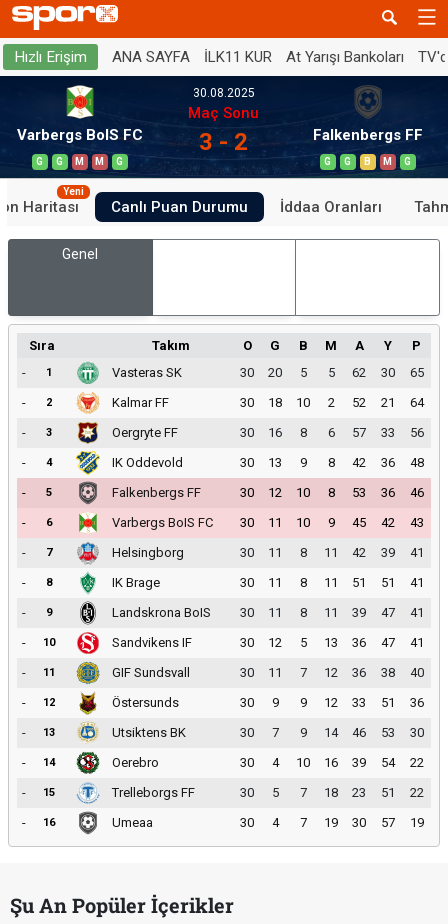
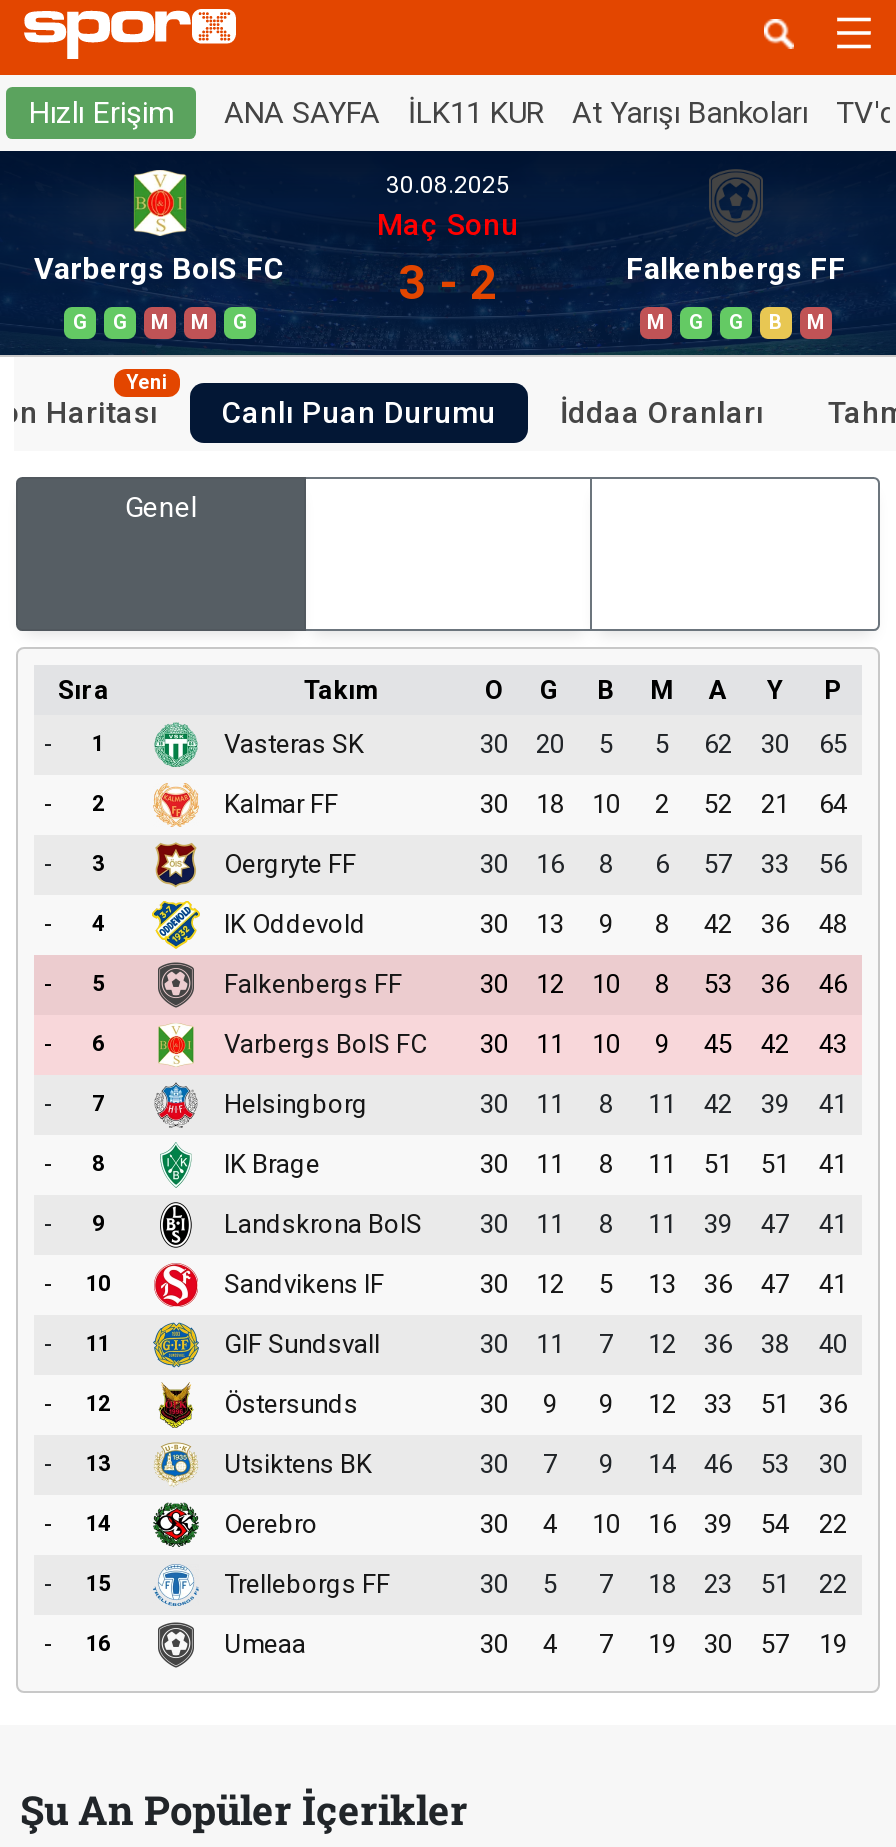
[404,156,411,167] G -> none
none -> [647,311,665,333] M

